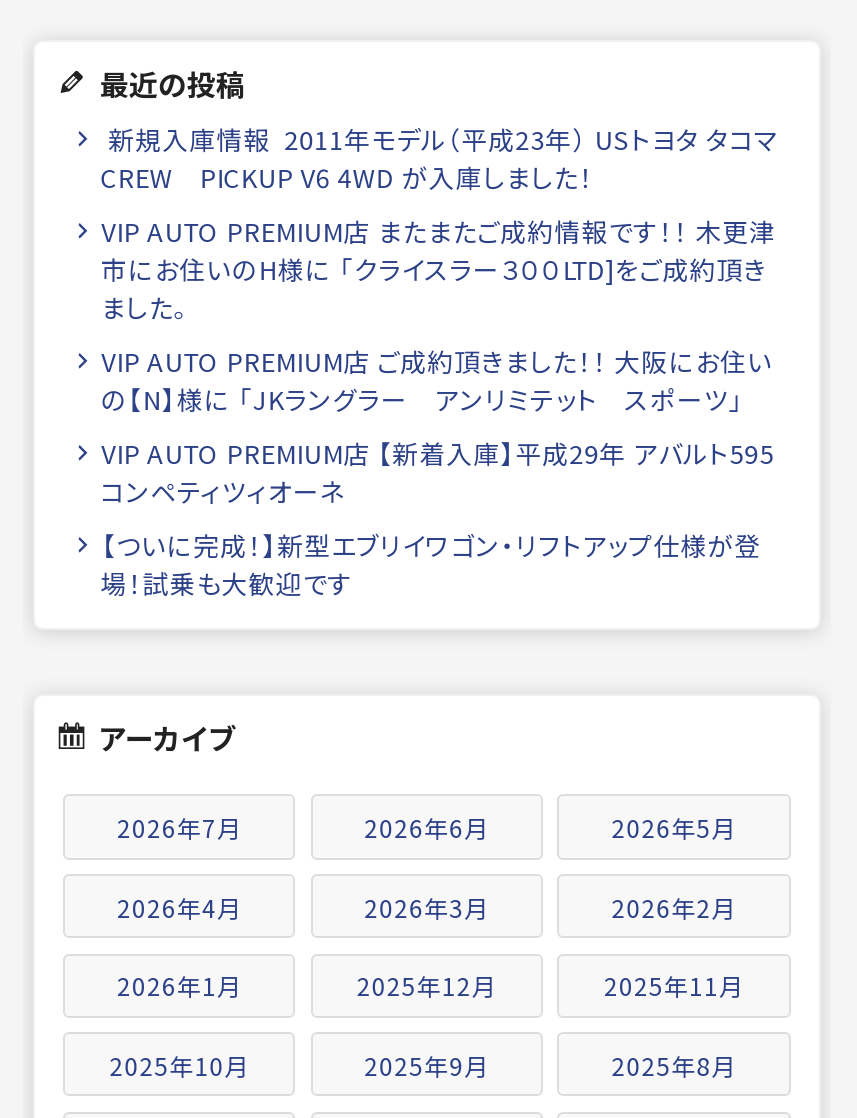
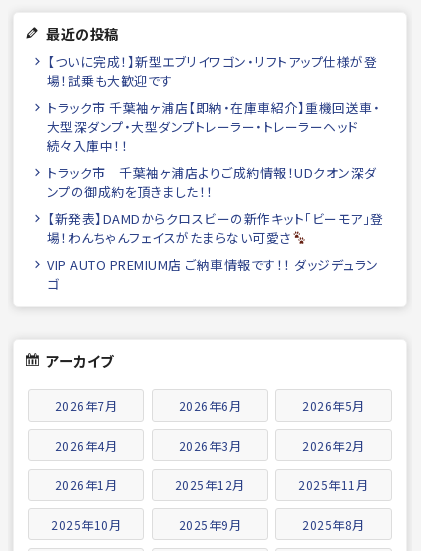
[101,120,779,510] 新規入庫情報 2011年モデル（平成23年） USトヨタ タコマ | CREW PICKUP V6 4WD が入庫しました！ | VIP AUTO PREMIUM店 またまたご成約情報です！！ 木更津 | 市にお住いのH様に 「クライスラー３００LTD]をご成約頂き | ました。 | VIP AUTO PREMIUM店 ご成約頂きました！！ 大阪にお住い | の【N】様に 「JKラングラー アンリミテット スポーツ」 | VIP AUTO PREMIUM店 【新着入庫】平成29年 アバルト595 | コンペティツィオーネ -> none
moved [101,526,761,602] -> [47,52,377,90]: 【ついに完成！】新型エブリイワゴン・リフトアップ仕様が登 | 場！試乗も大歓迎です
none -> [47,98,384,293] トラック市 千葉袖ヶ浦店【即納・在庫車紹介】重機回送車・ | 大型深ダンプ・大型ダンプトレーラー・トレーラーヘッド | 続々入庫中！！ | トラック市 千葉袖ヶ浦店よりご成約情報！UDクオン深ダ | ンプの御成約を頂きました！！ | 【新発表】DAMDからクロスビーの新作キット「ビーモア」登 | 場！わんちゃんフェイスがたまらない可愛さ | VIP AUTO PREMIUM店 ご納車情報です！！ ダッジデュラン | ゴ

